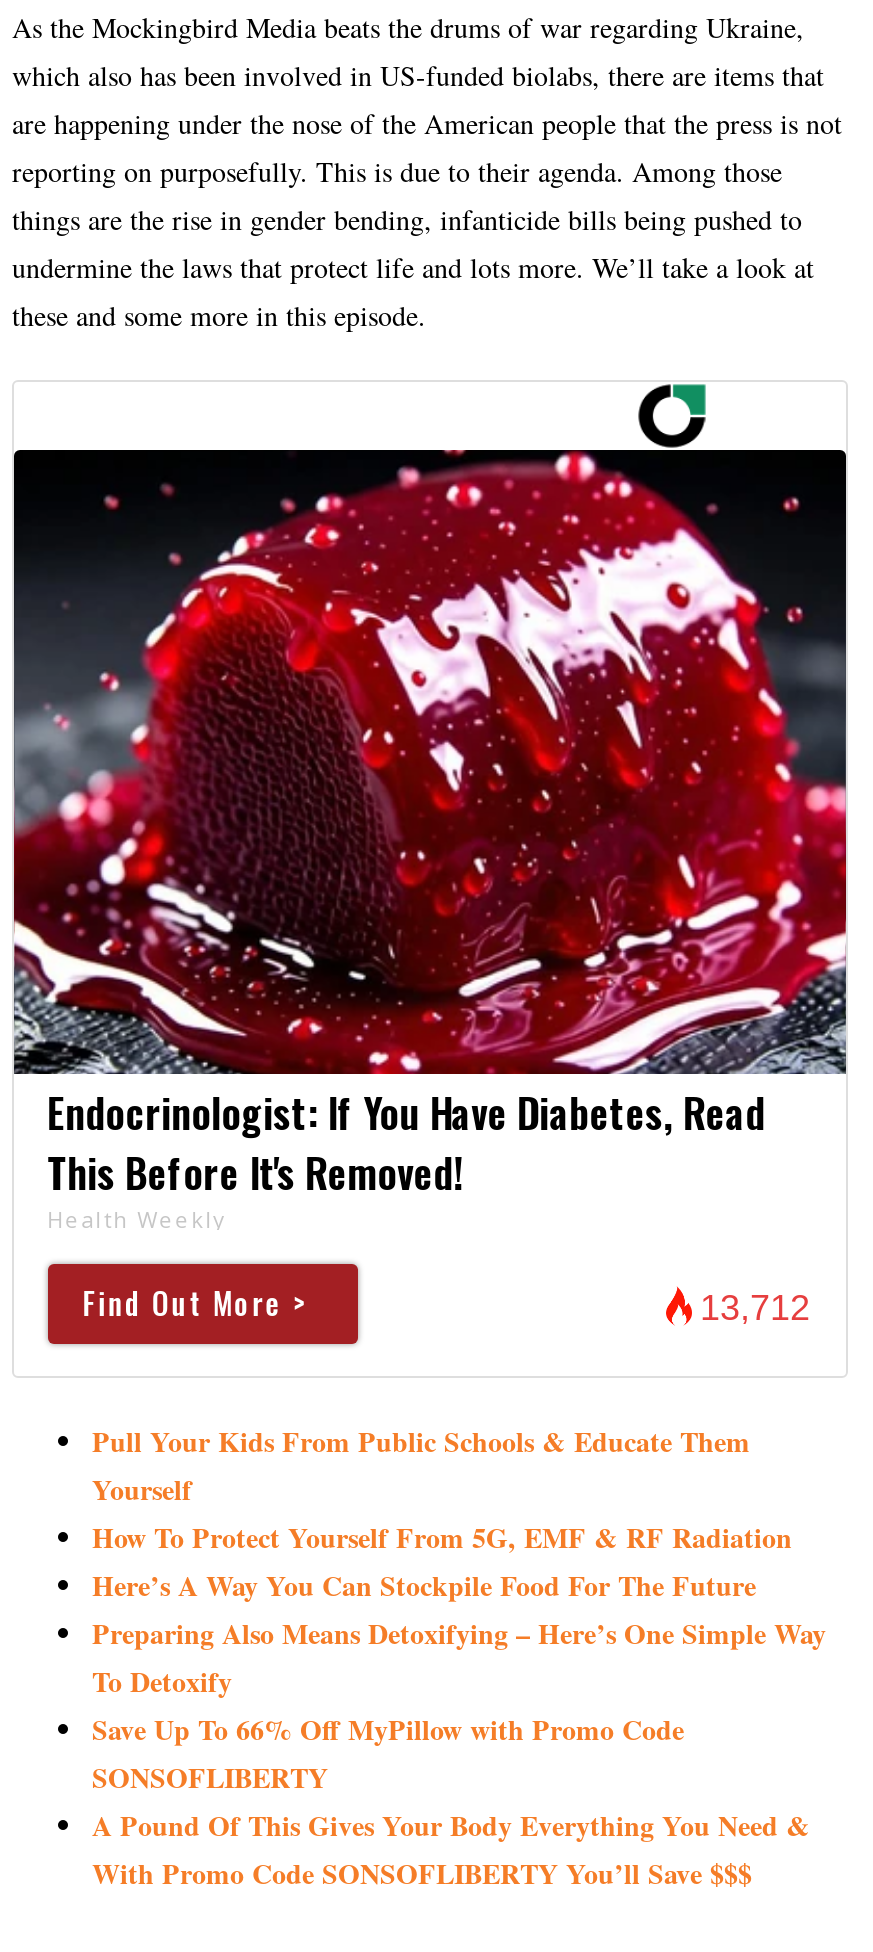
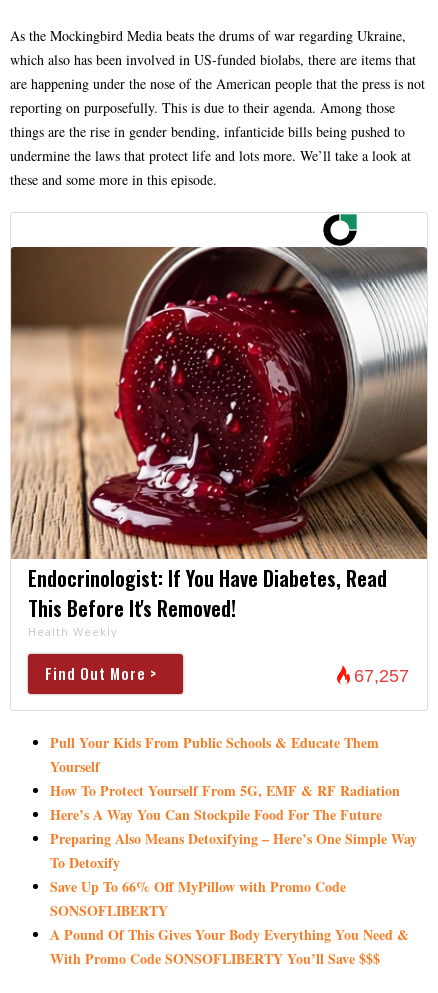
[12,435,848,1075] [image] -> [10,239,428,559] [image]
[700,1288,810,1328] 13,712 -> [354,666,409,686] 67,257

